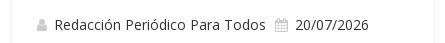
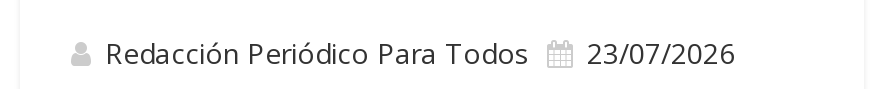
[54,15,369,34] Redacción Periódico Para Todos 20/07/2026 -> [105,34,735,72] Redacción Periódico Para Todos 23/07/2026

